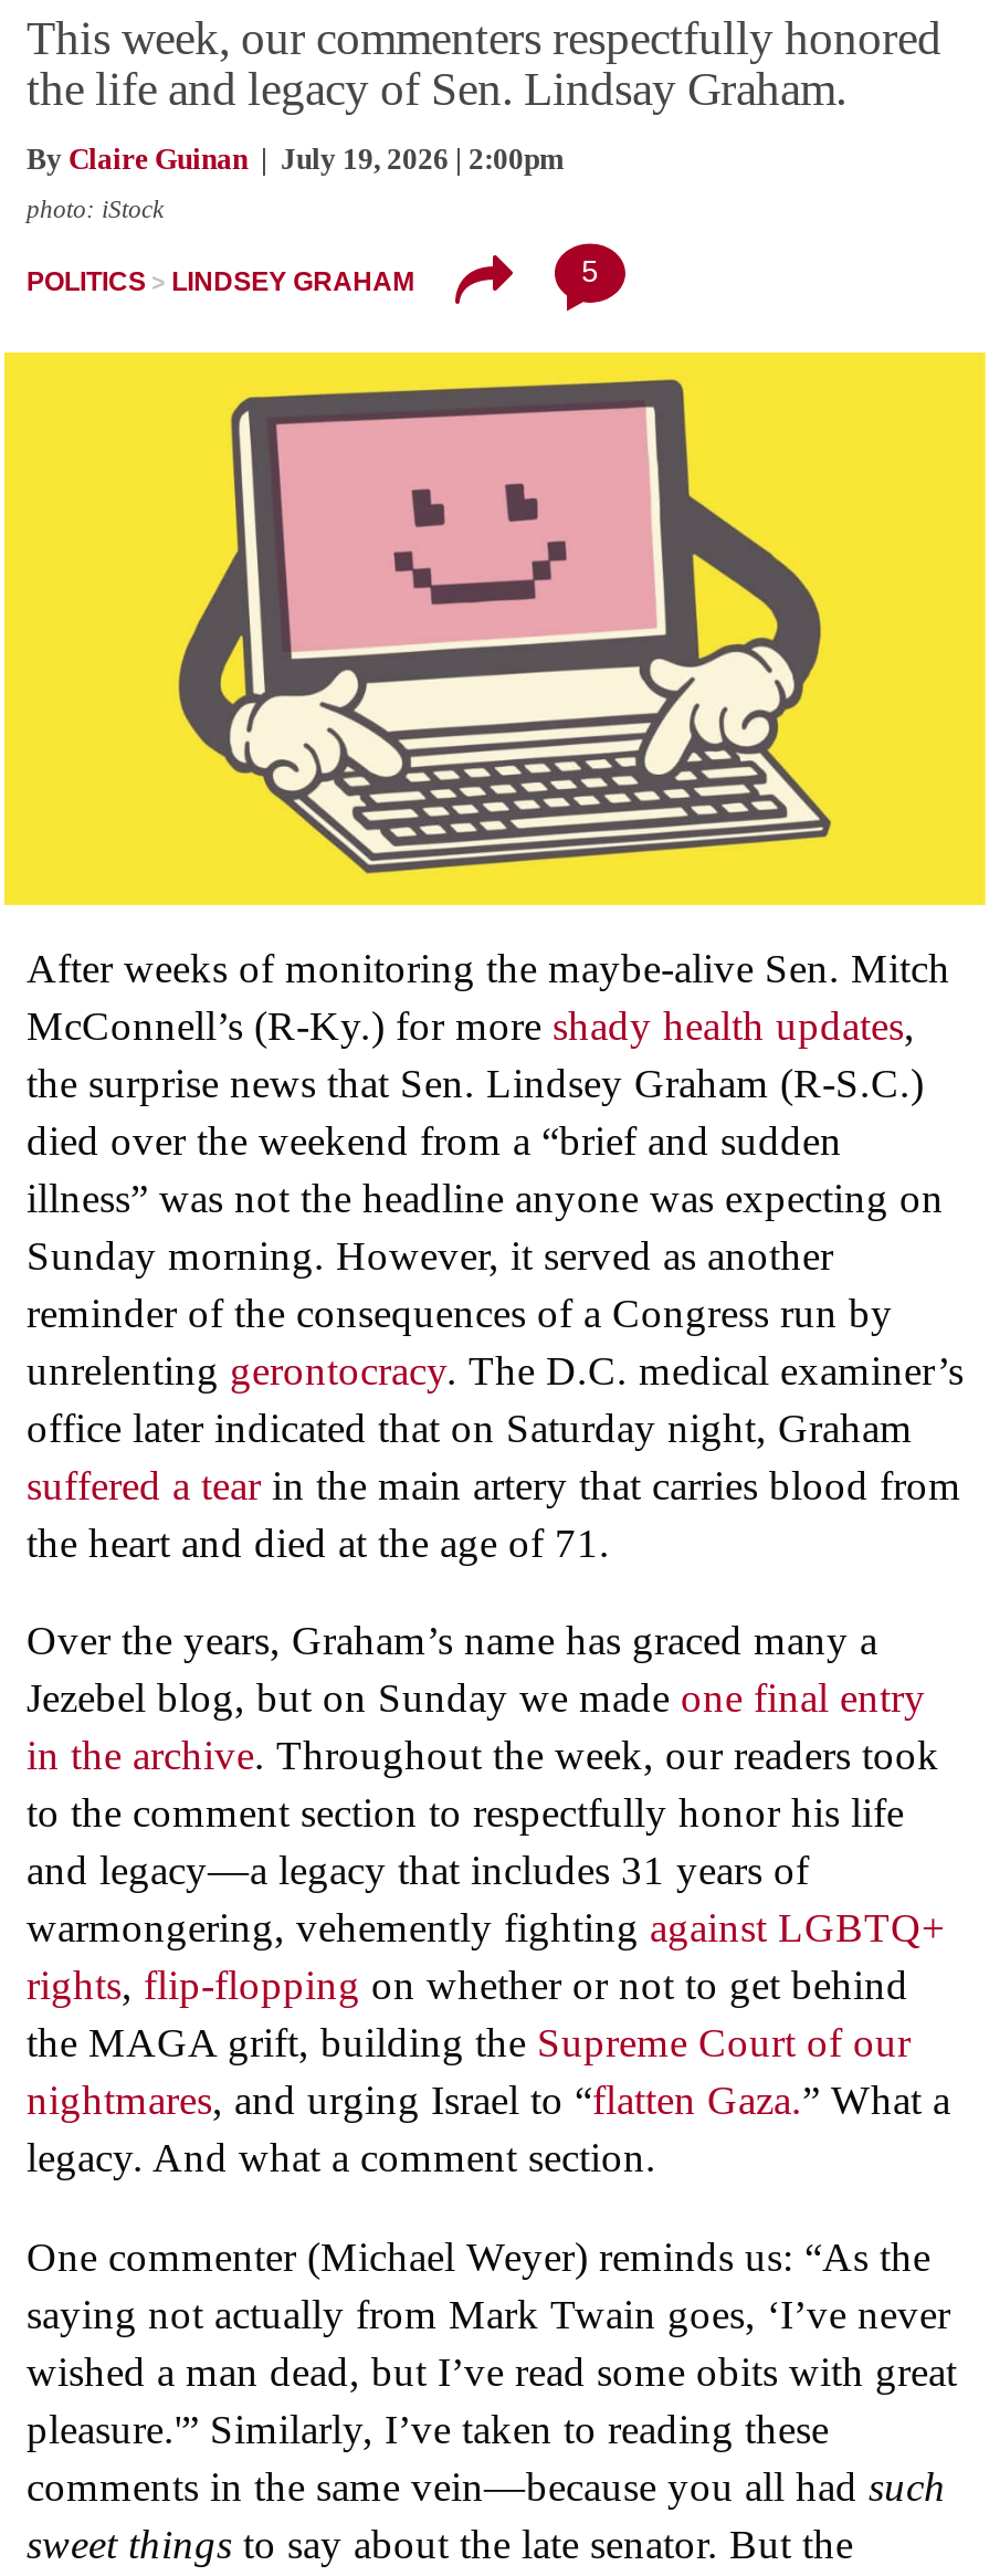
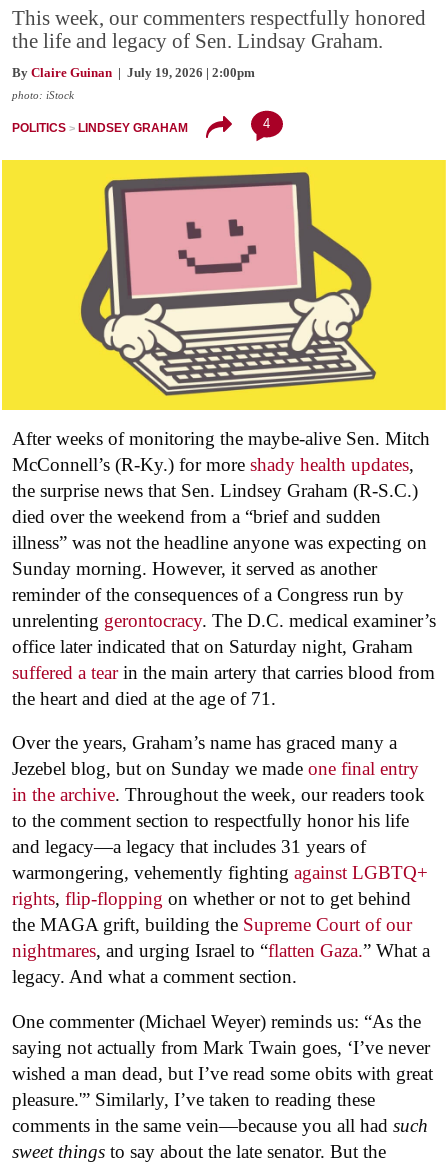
[582,256,597,289] 5 -> [263,116,270,131] 4

